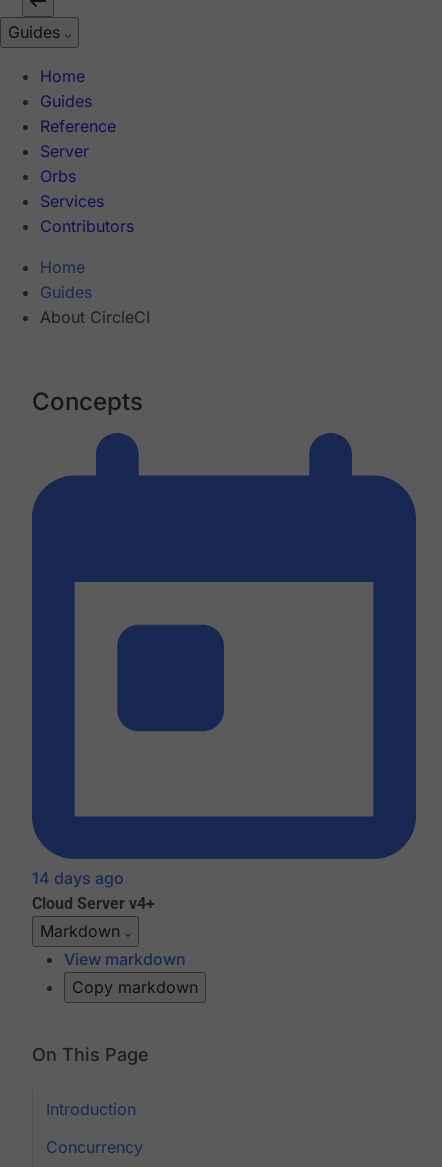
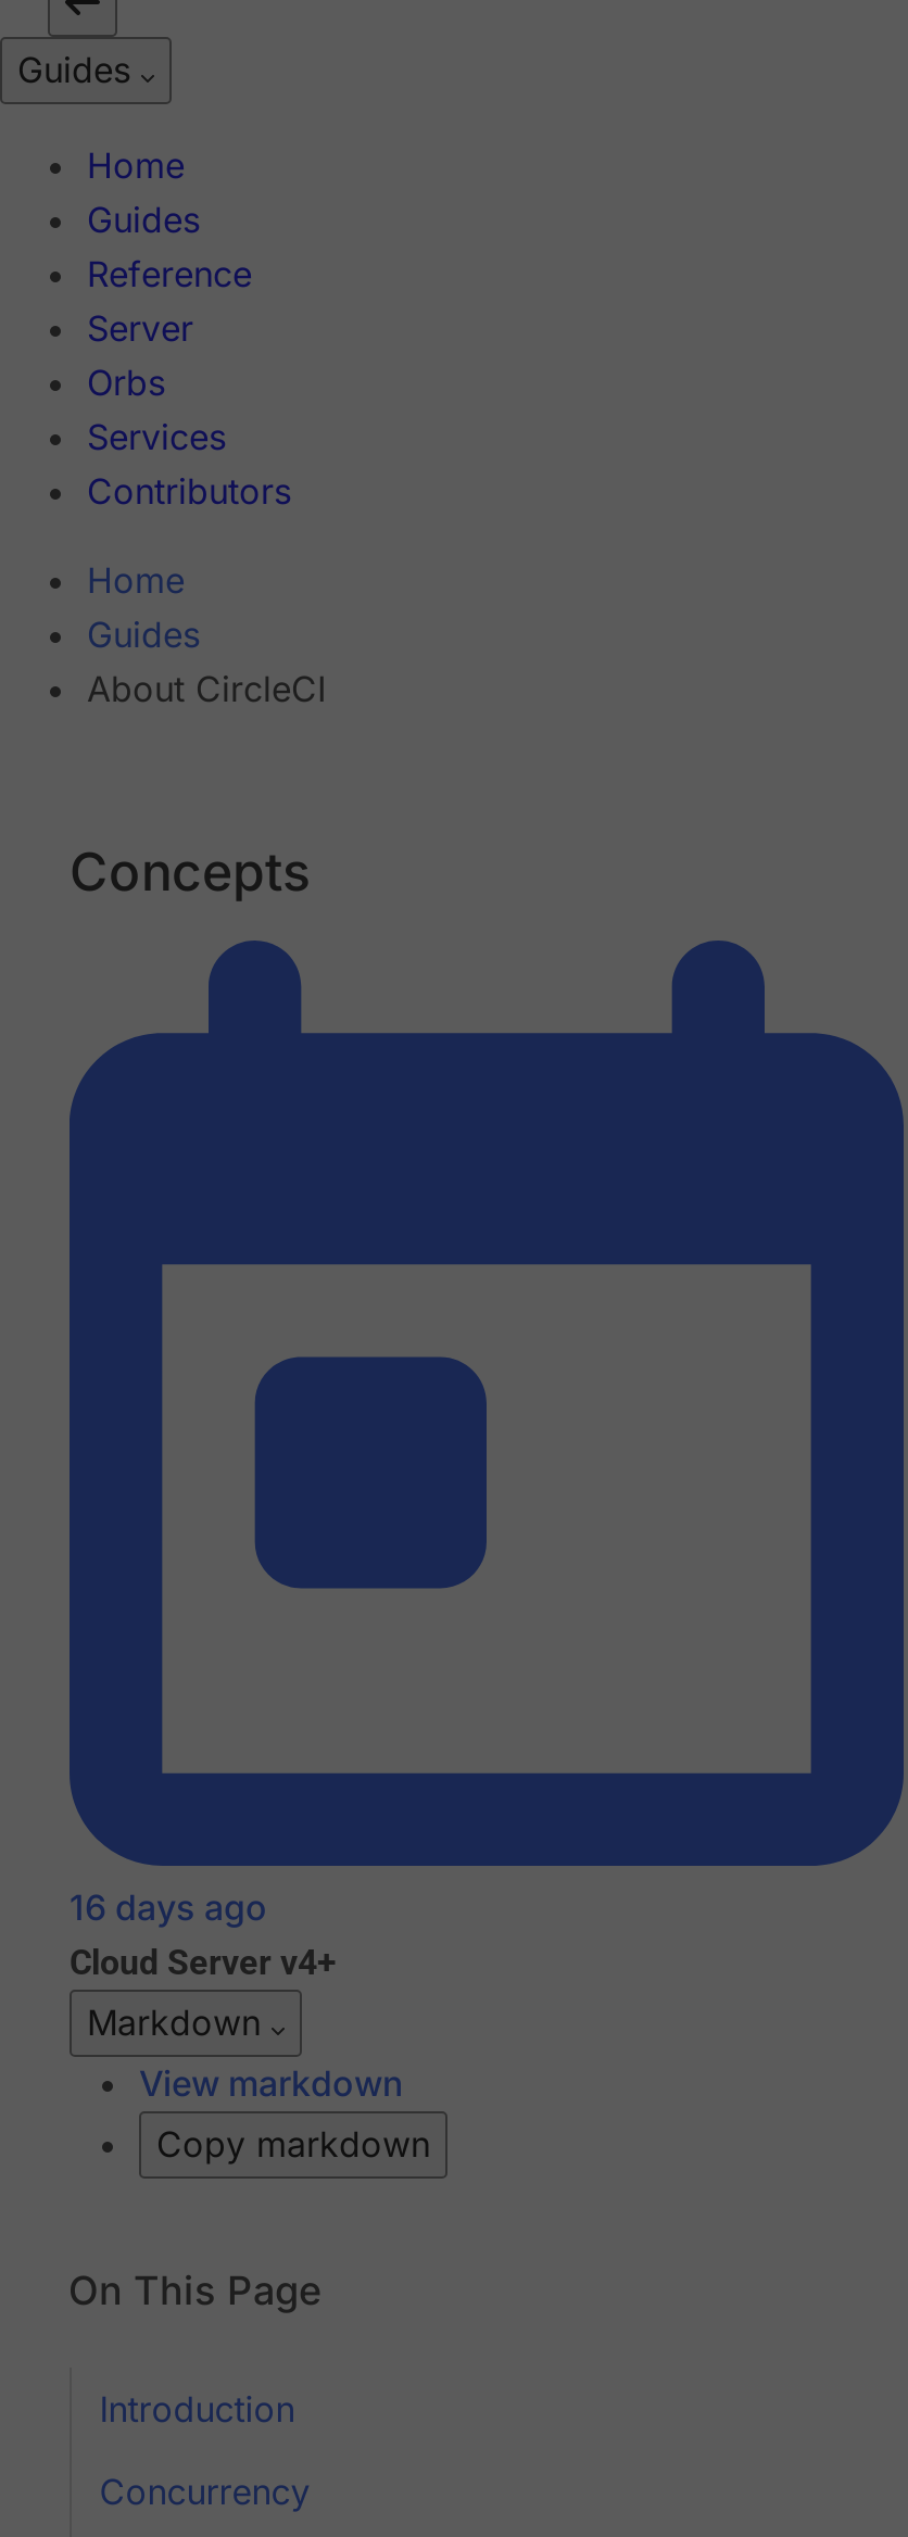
[32,868,124,888] 14 days ago -> [70,1886,267,1930] 16 days ago

